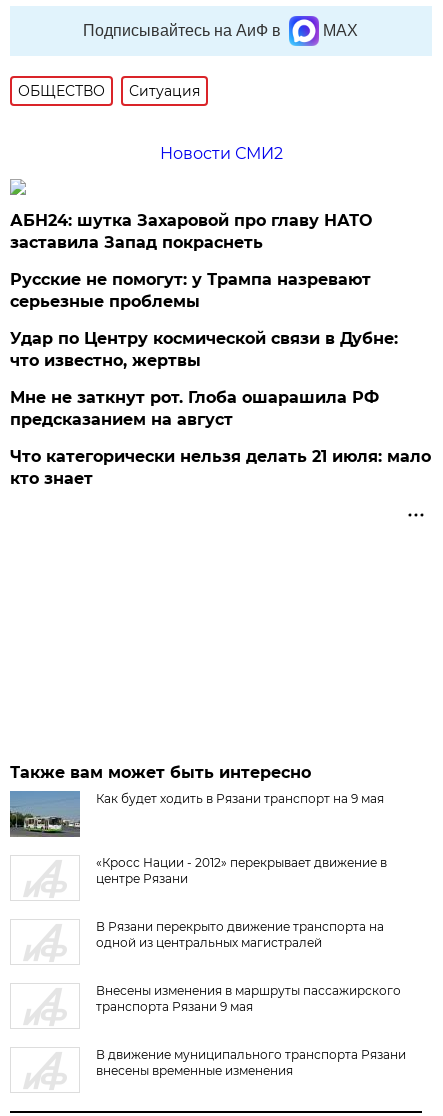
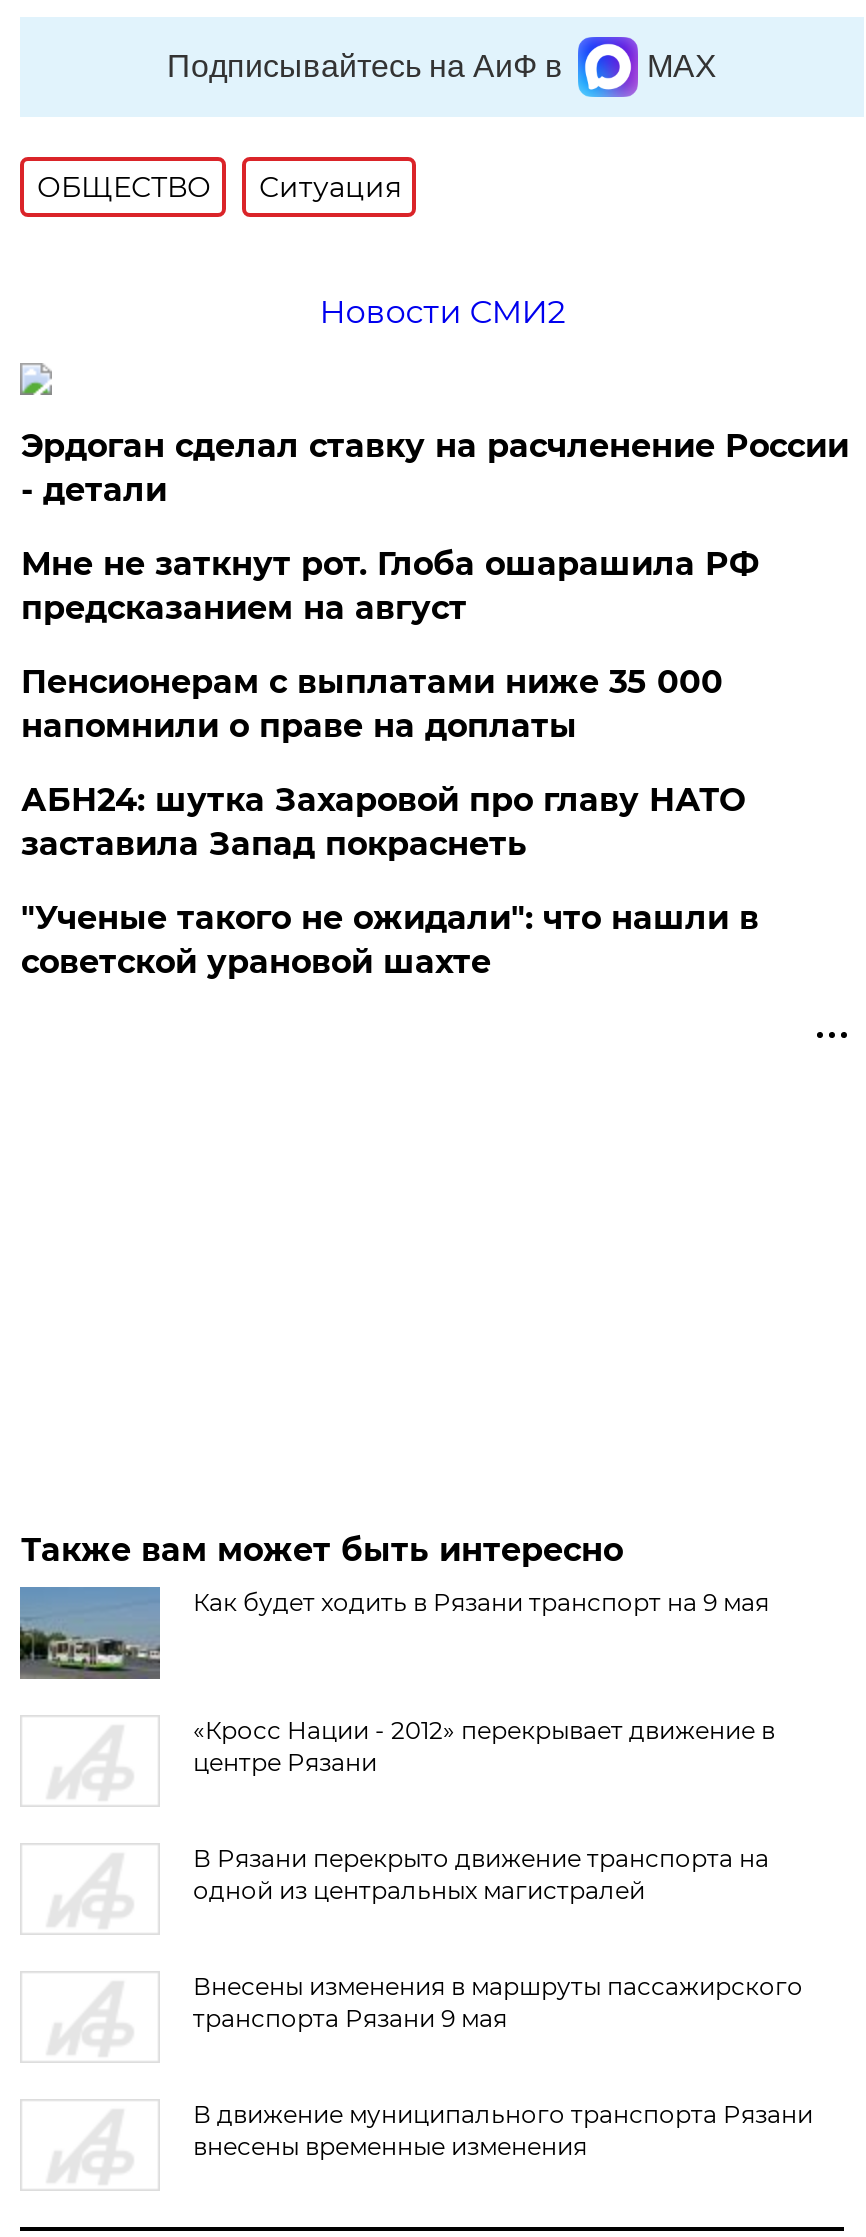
none -> [21,427,849,745] Эрдоган сделал ставку на расчленение России | - детали | Пенсионерам с выплатами ниже 35 000 | напомнили о праве на доплаты
moved [10,211,372,252] -> [21,781,745,863]: АБН24: шутка Захаровой про главу НАТО | заставила Запад покраснеть
[10,270,431,488] Русские не помогут: у Трампа назревают | серьезные проблемы | Удар по Центру космической связи в Дубне: | что известно, жертвы | Что категорически нельзя делать 21 июля: мало | кто знает -> [21,899,759,981] "Ученые такого не ожидали": что нашли в | советской урановой шахте
moved [10,388,379,429] -> [21,545,759,627]: Мне не заткнут рот. Глоба ошарашила РФ | предсказанием на август

